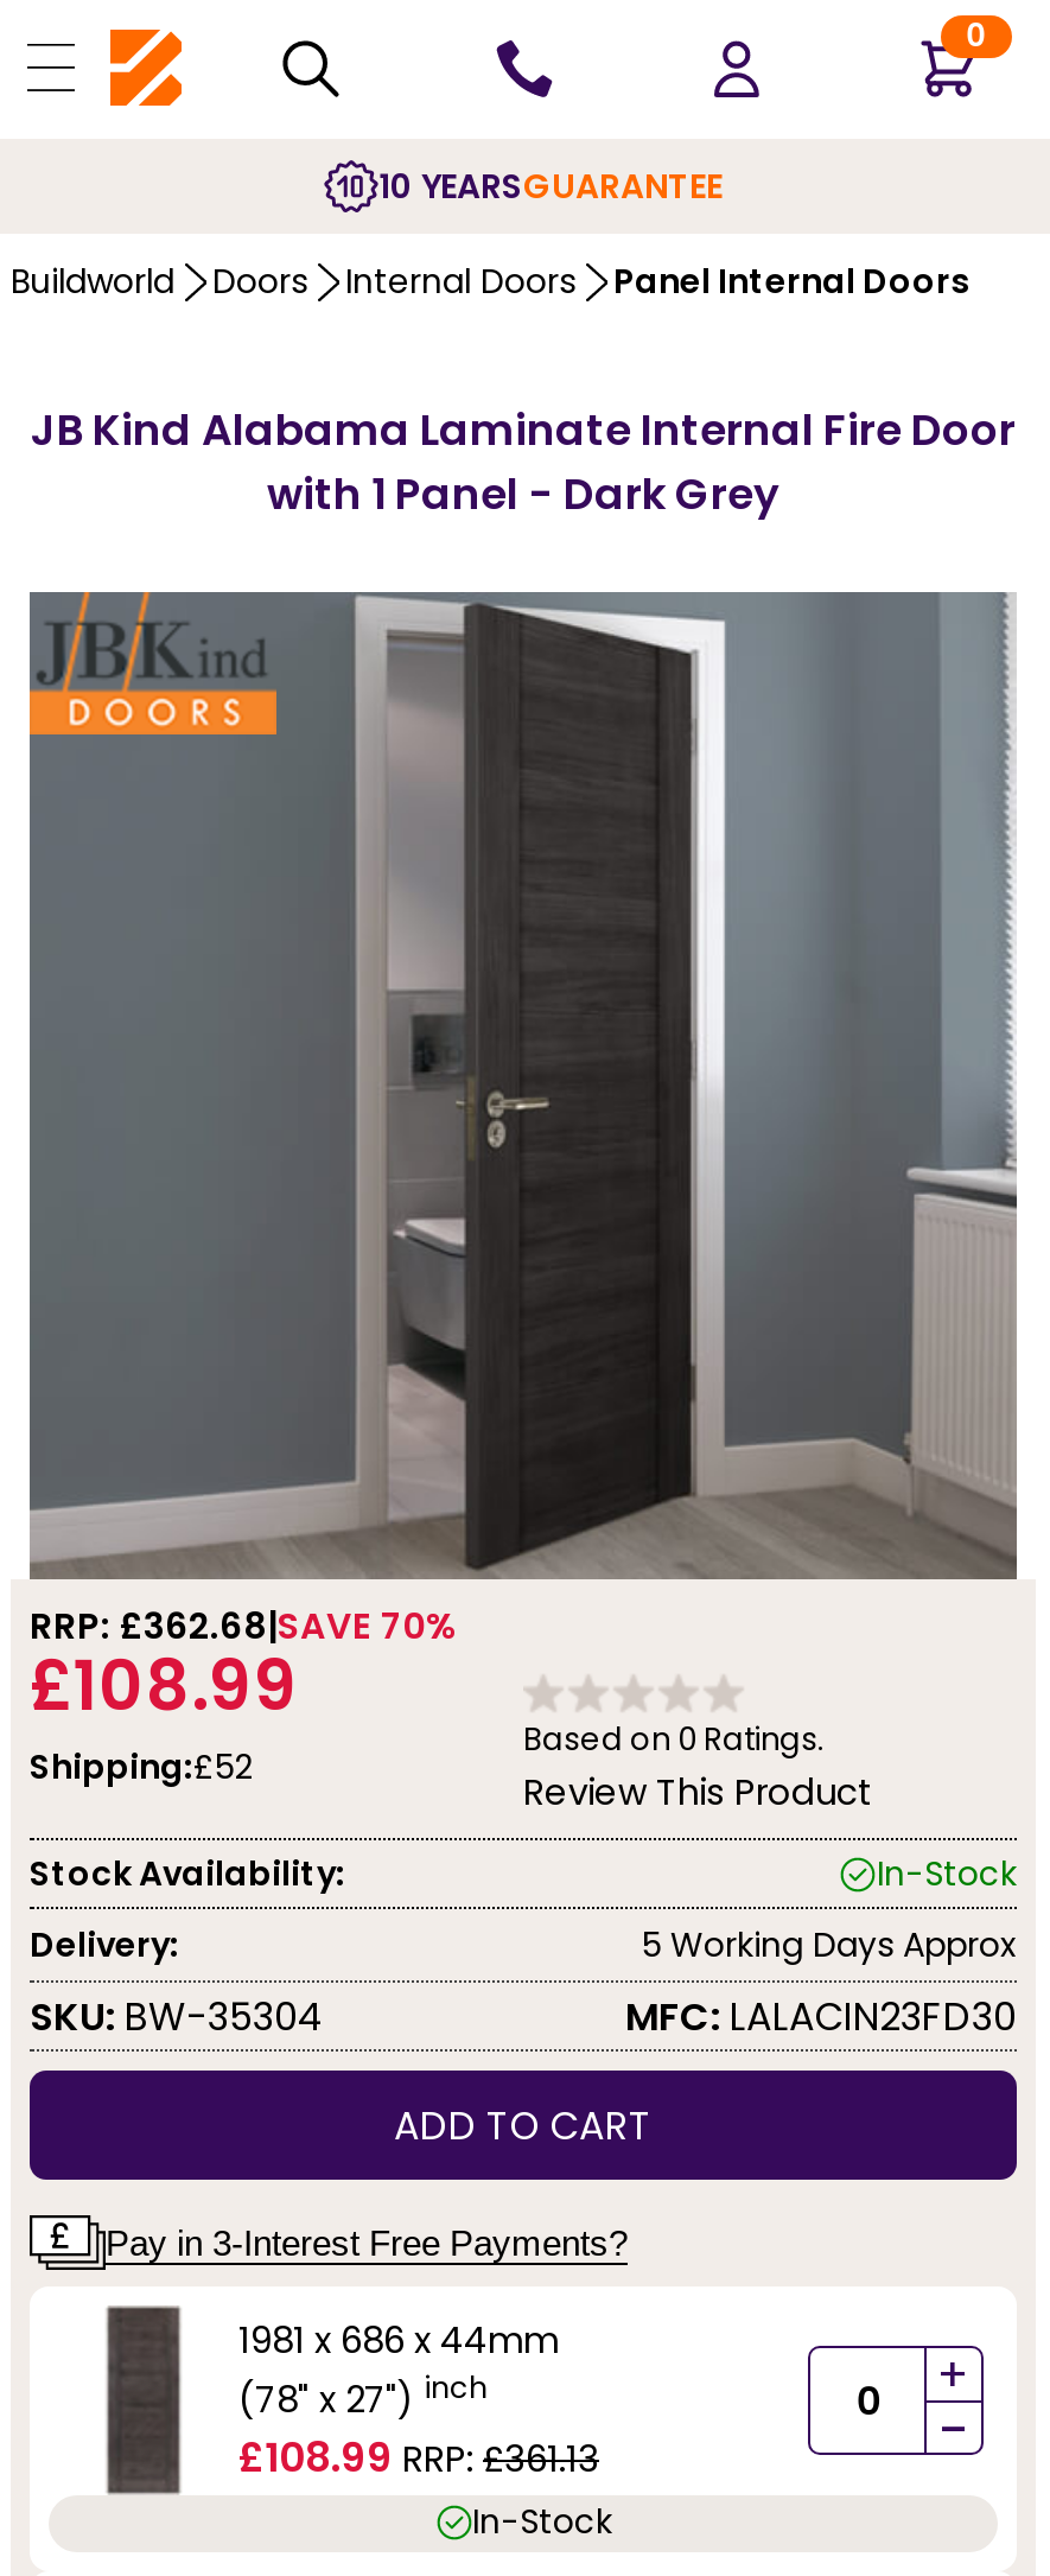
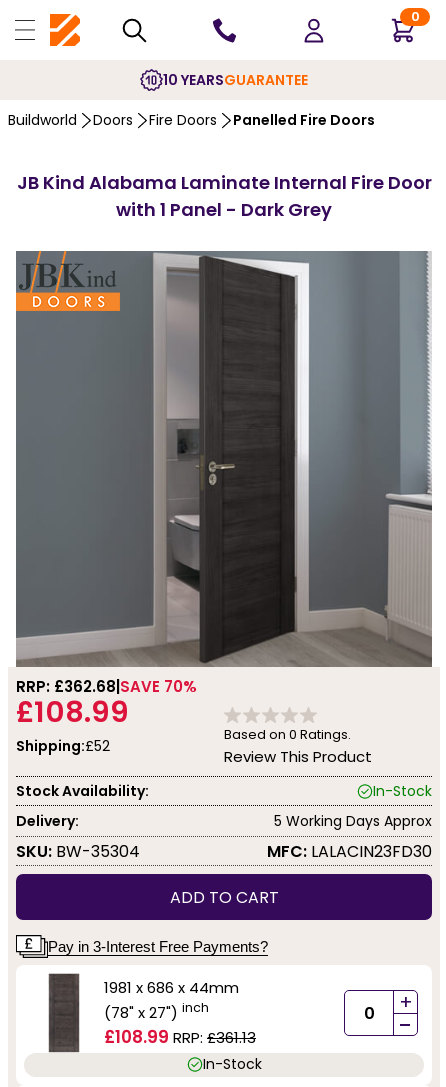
[345,257,575,305] Internal Doors -> [149,110,217,130] Fire Doors
[613,257,969,305] Panel Internal Doors -> [233,110,375,130] Panelled Fire Doors

